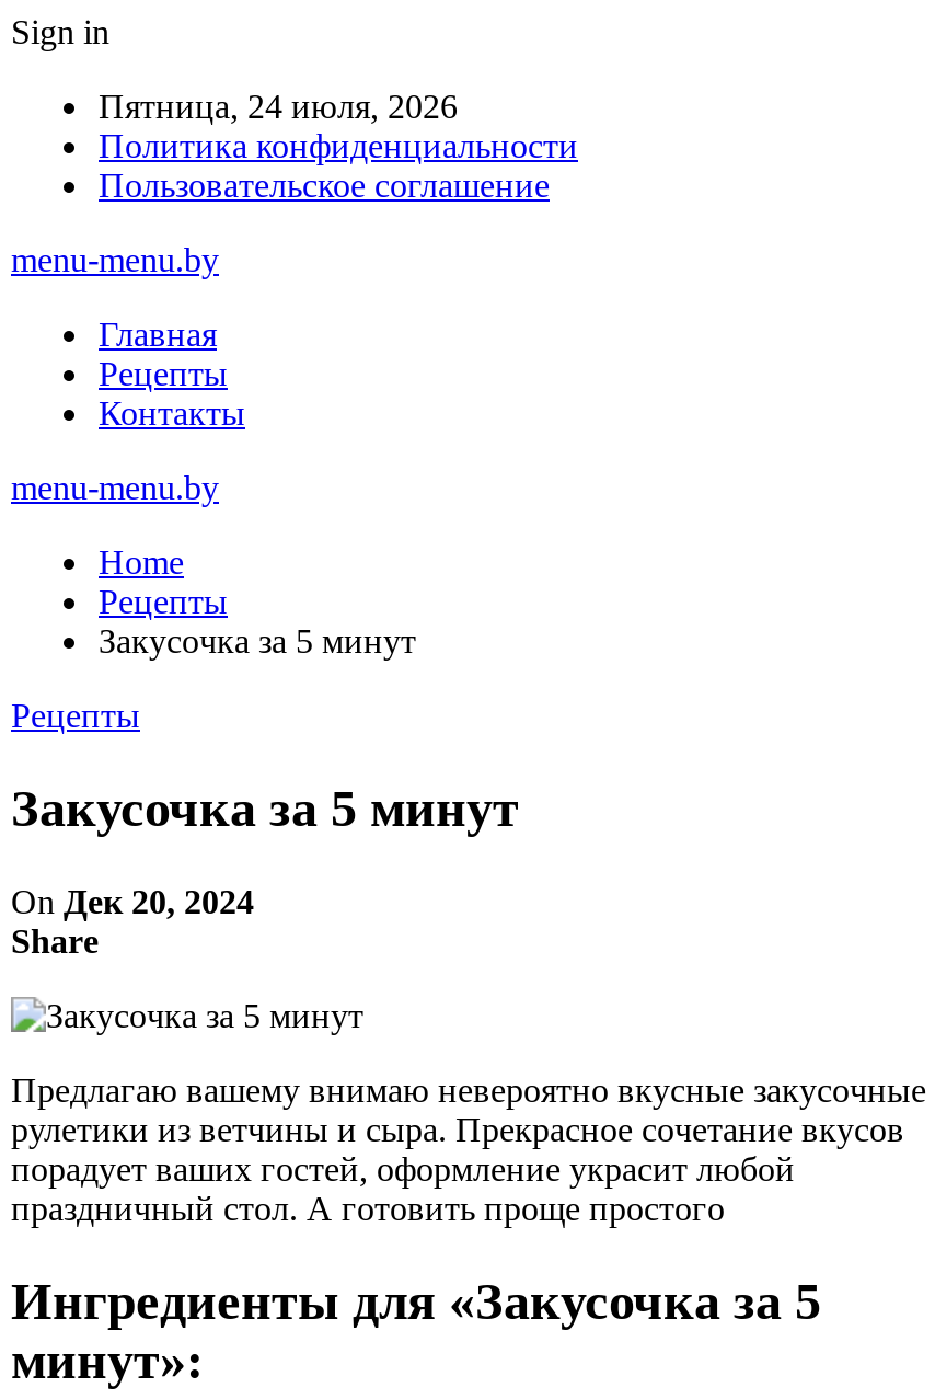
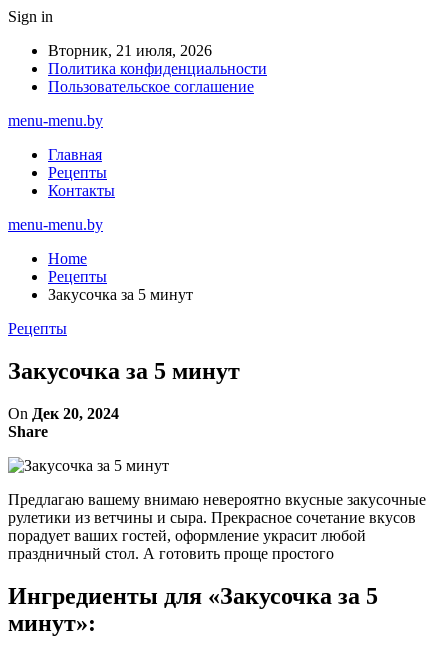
[99,88,458,125] Пятница, 24 июля, 2026 -> [48,42,212,59] Вторник, 21 июля, 2026

